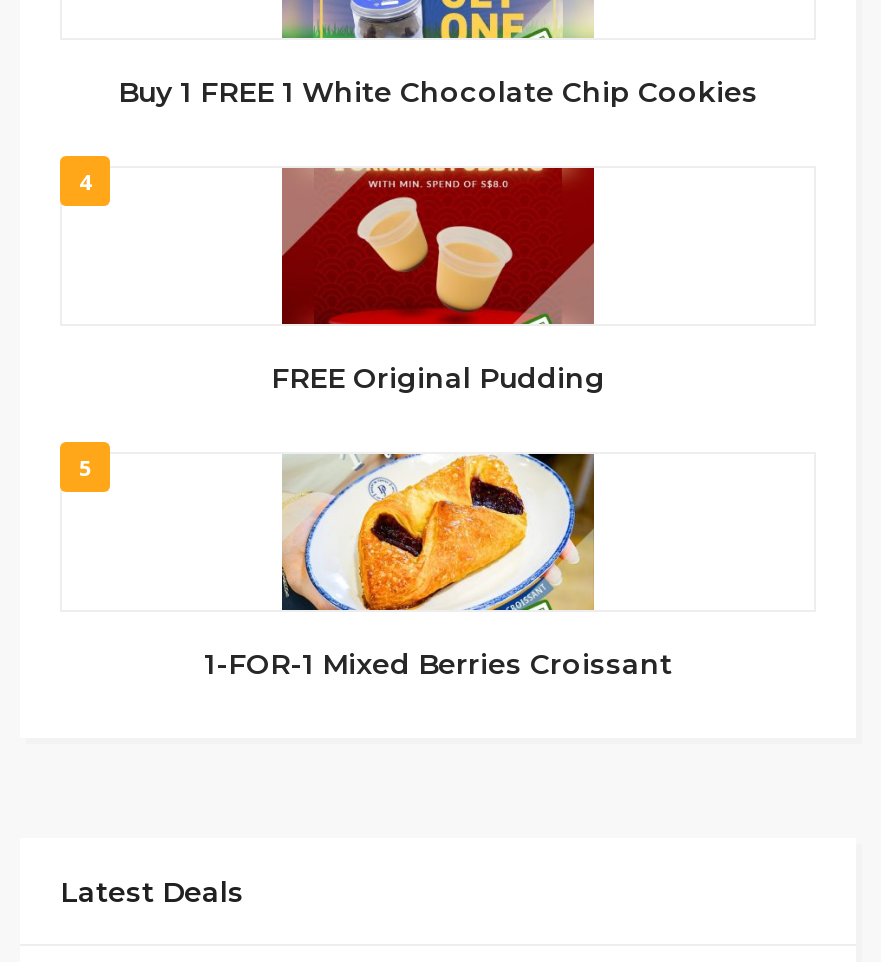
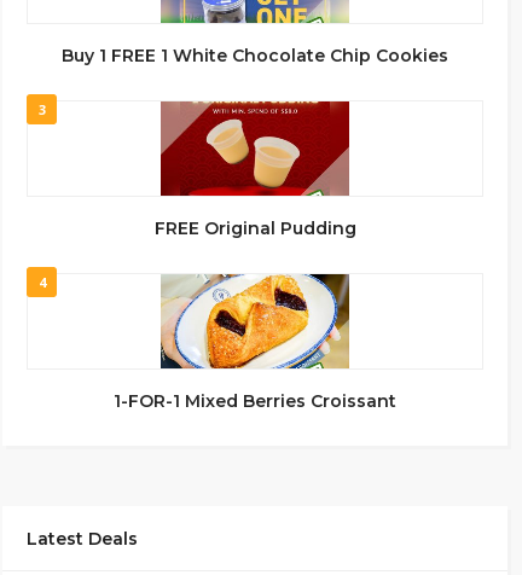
[79,166,91,196] 4 -> [38,100,45,118] 3
[79,452,91,482] 5 -> [38,273,45,291] 4

